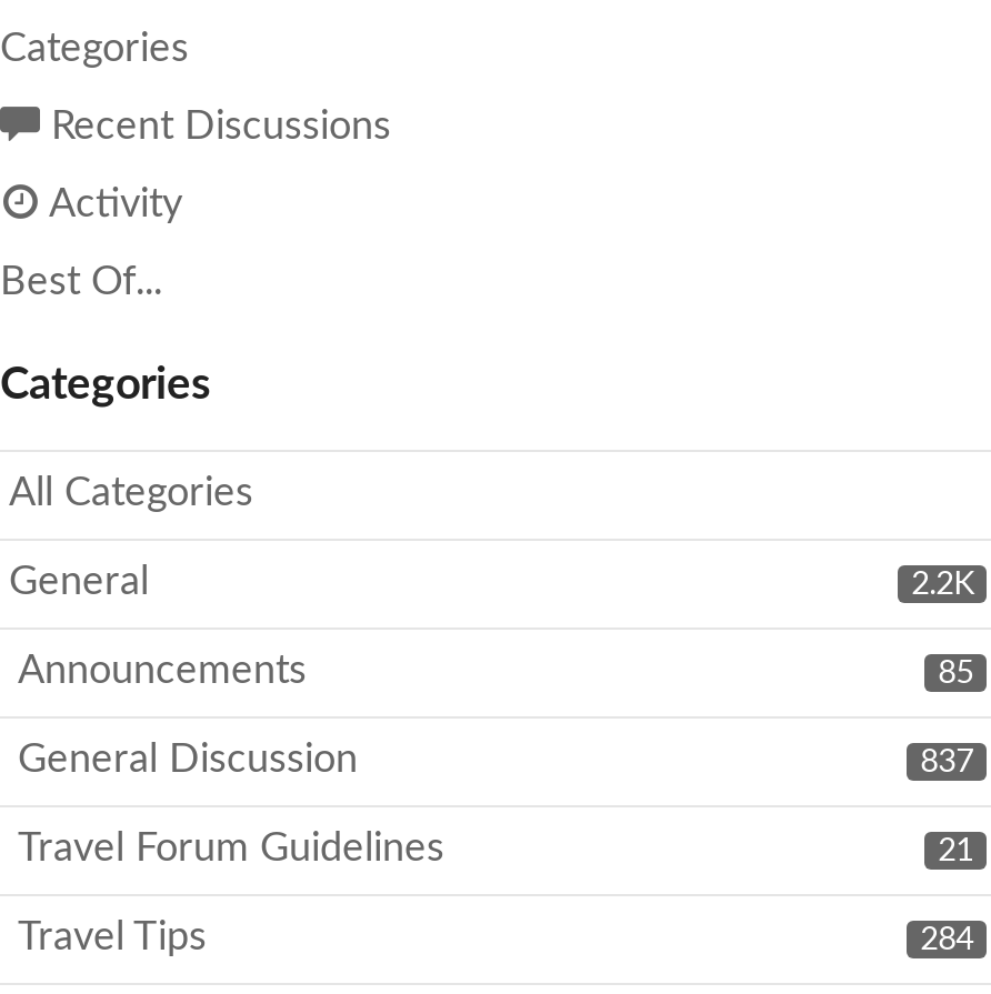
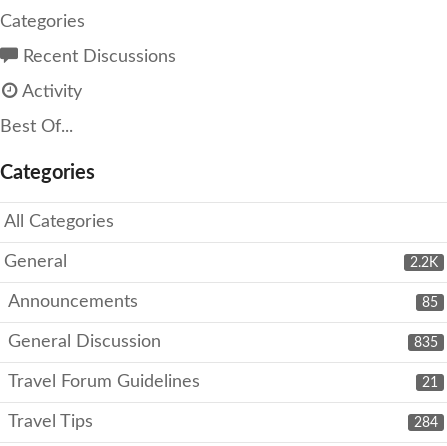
[920,745,974,779] 837 -> [414,335,438,350] 835

